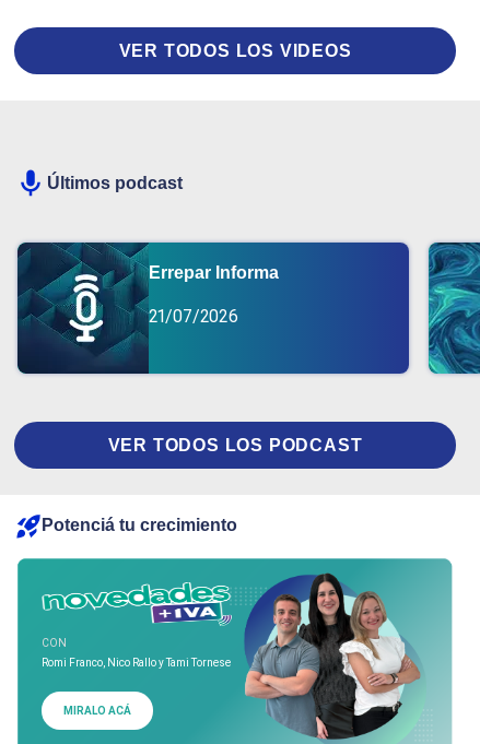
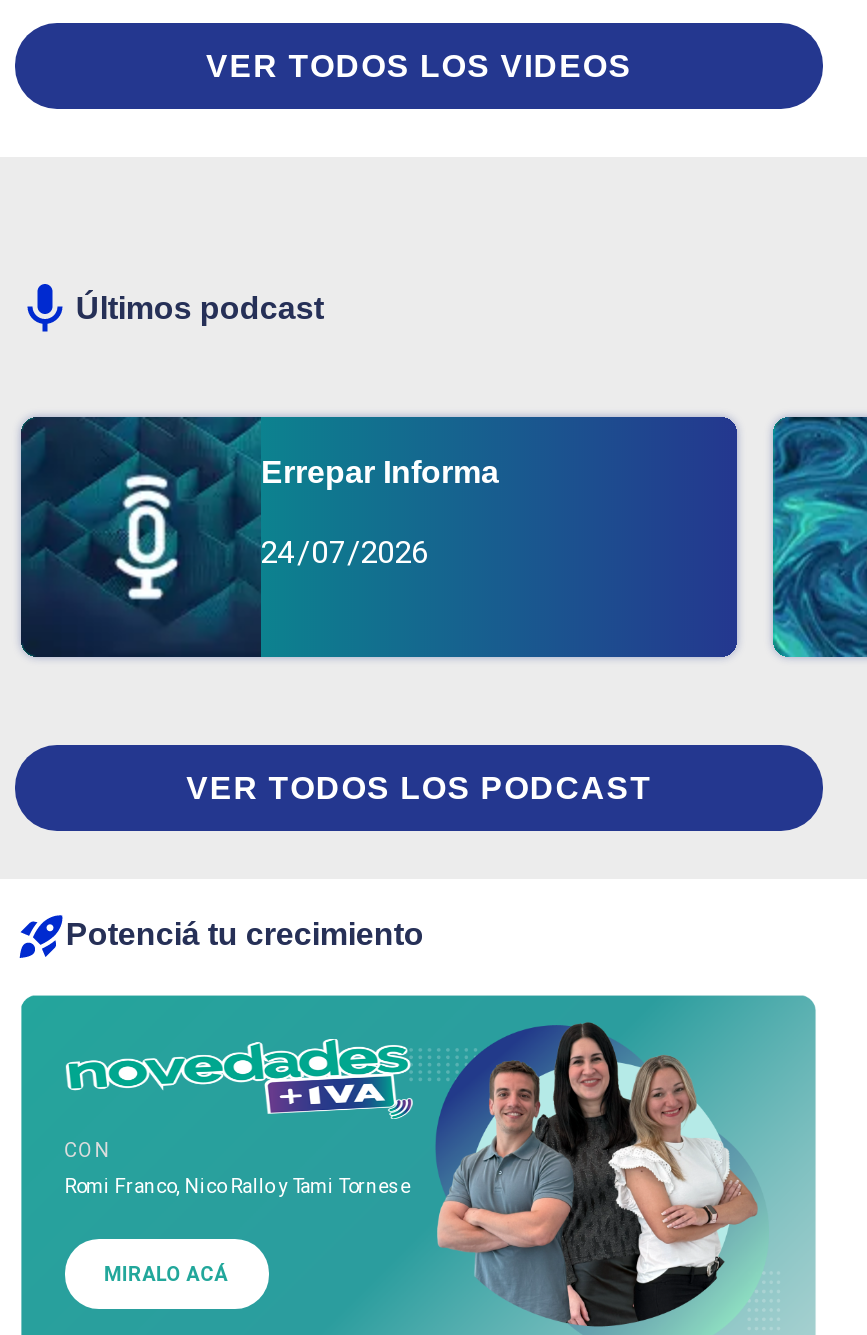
[149,306,238,326] 21/07/2026 -> [261,533,431,571] 24/07/2026

